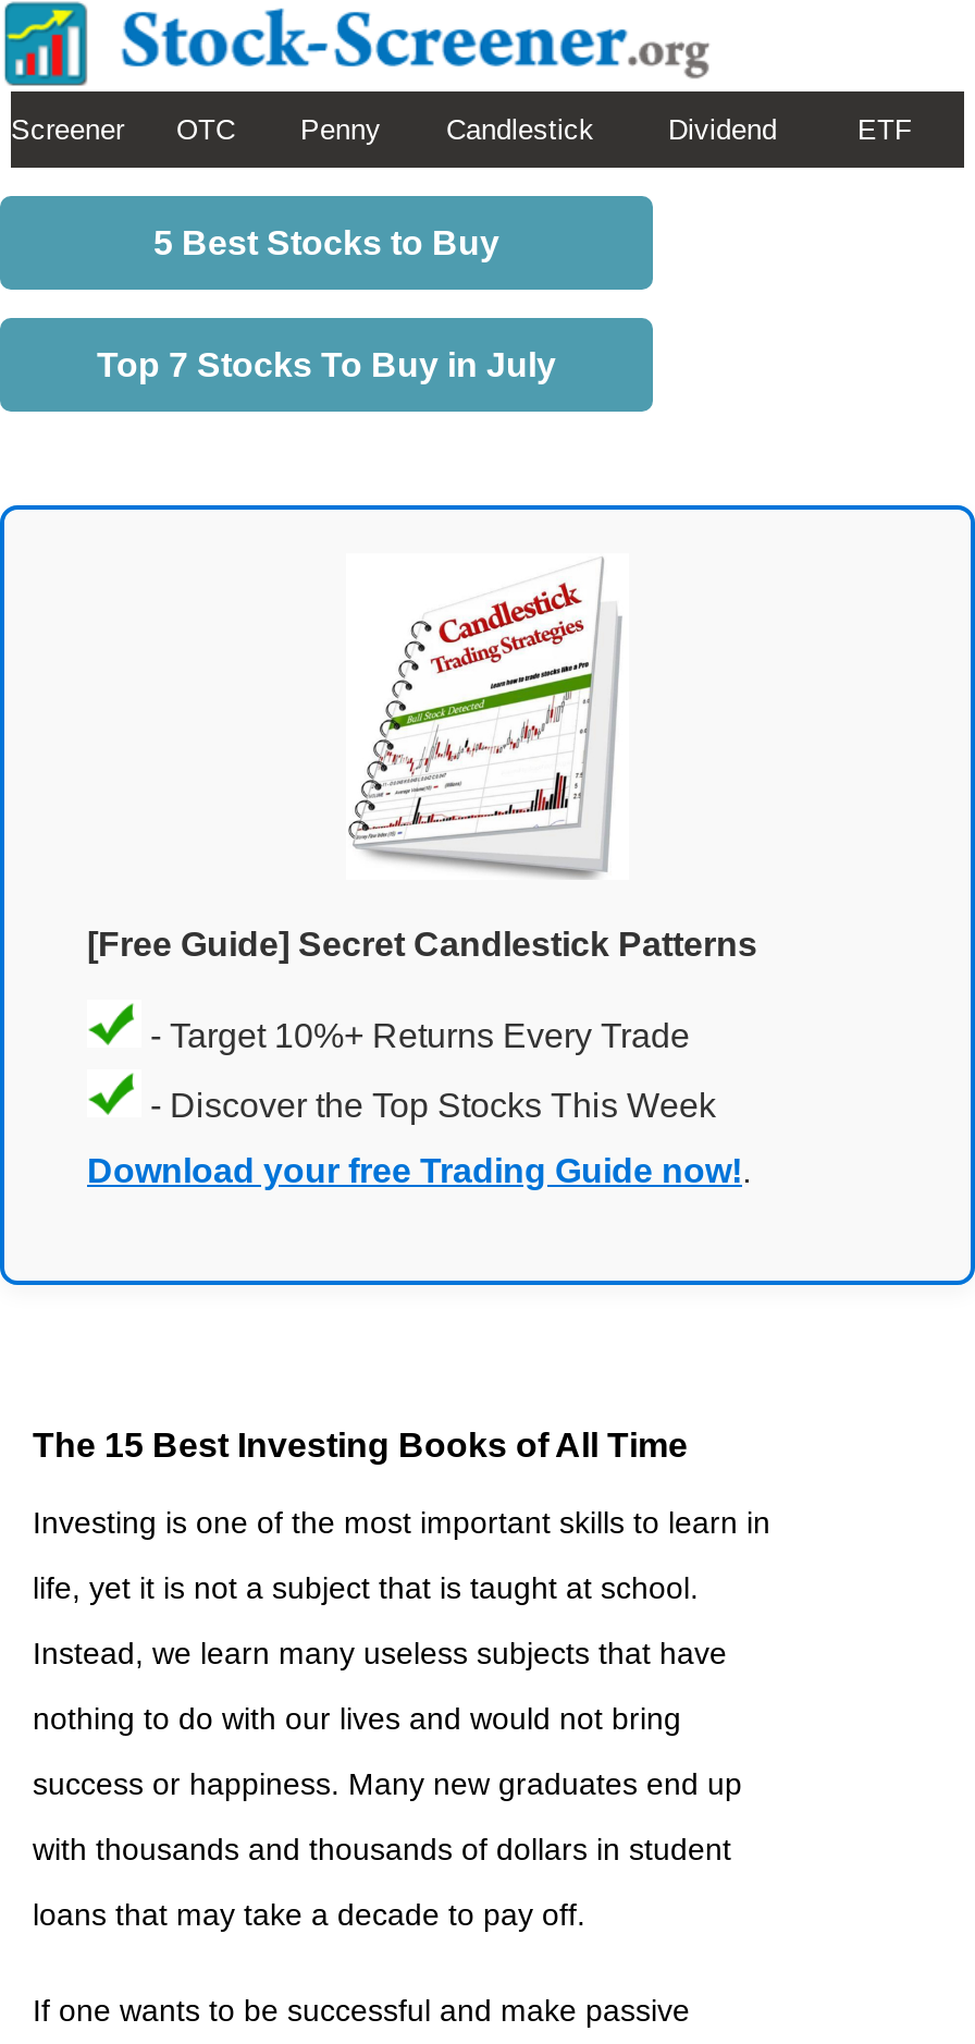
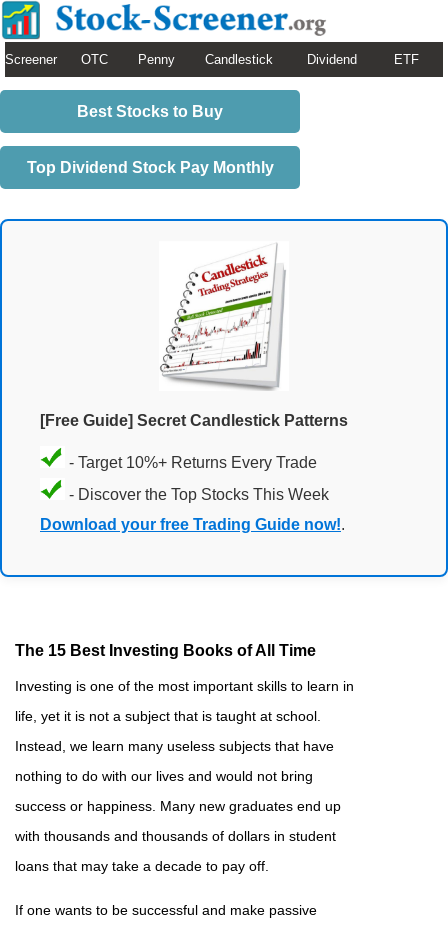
[153,224,499,261] 5 Best Stocks to Buy -> [77,103,223,120] Best Stocks to Buy
[97,346,556,383] Top 7 Stocks To Buy in July -> [26,159,273,176] Top Dividend Stock Pay Monthly

